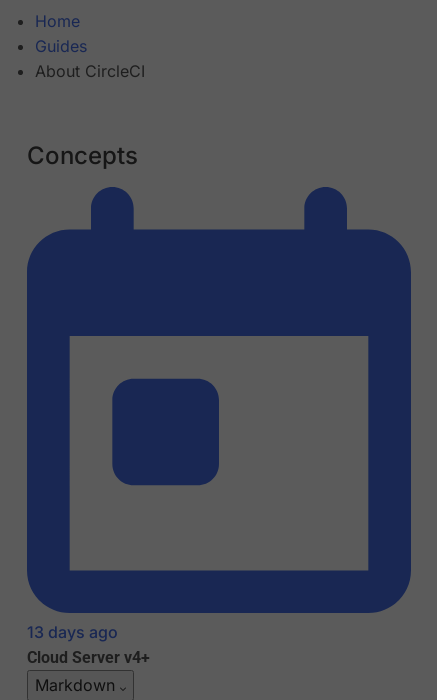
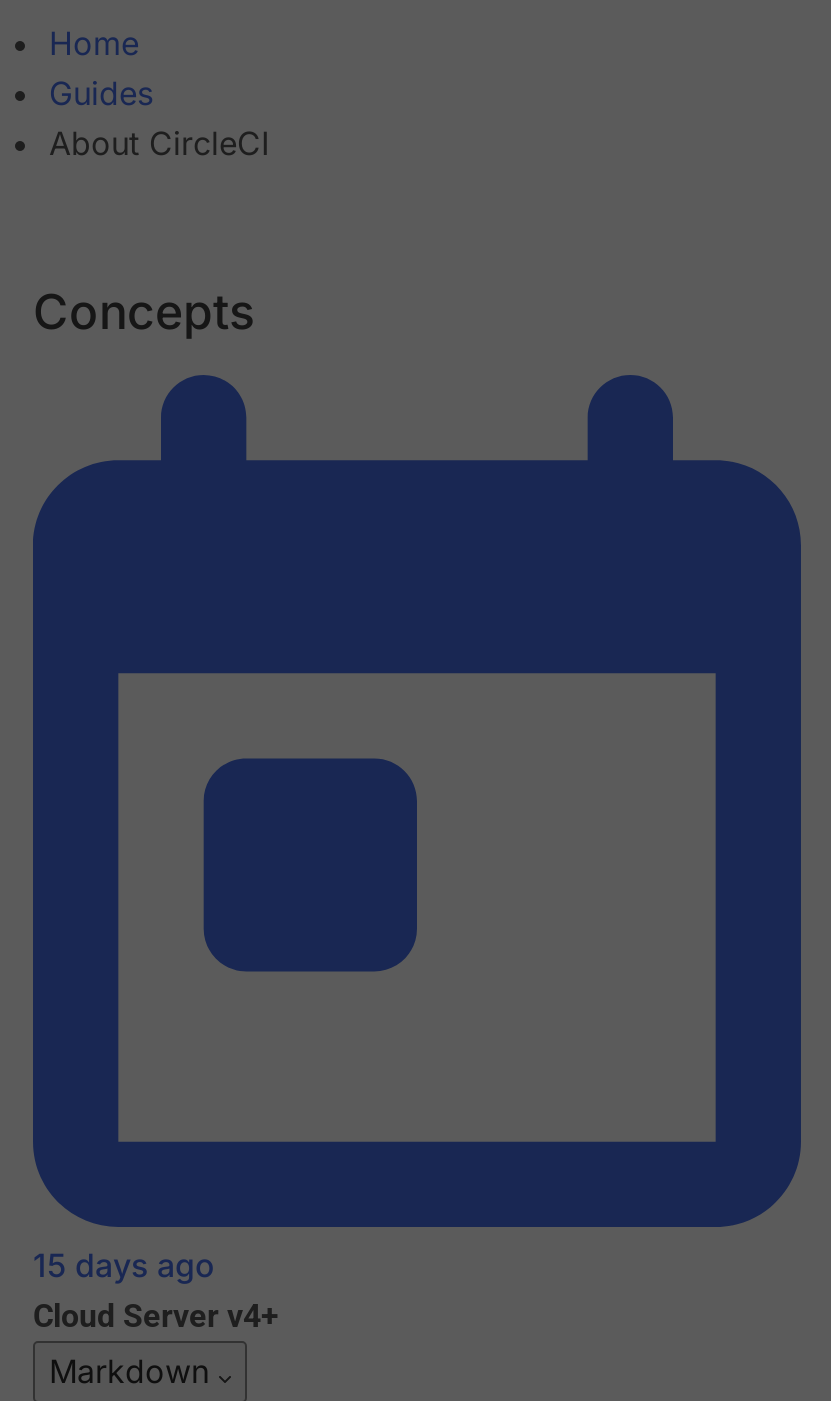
[27,622,118,642] 13 days ago -> [33,1246,215,1286] 15 days ago

